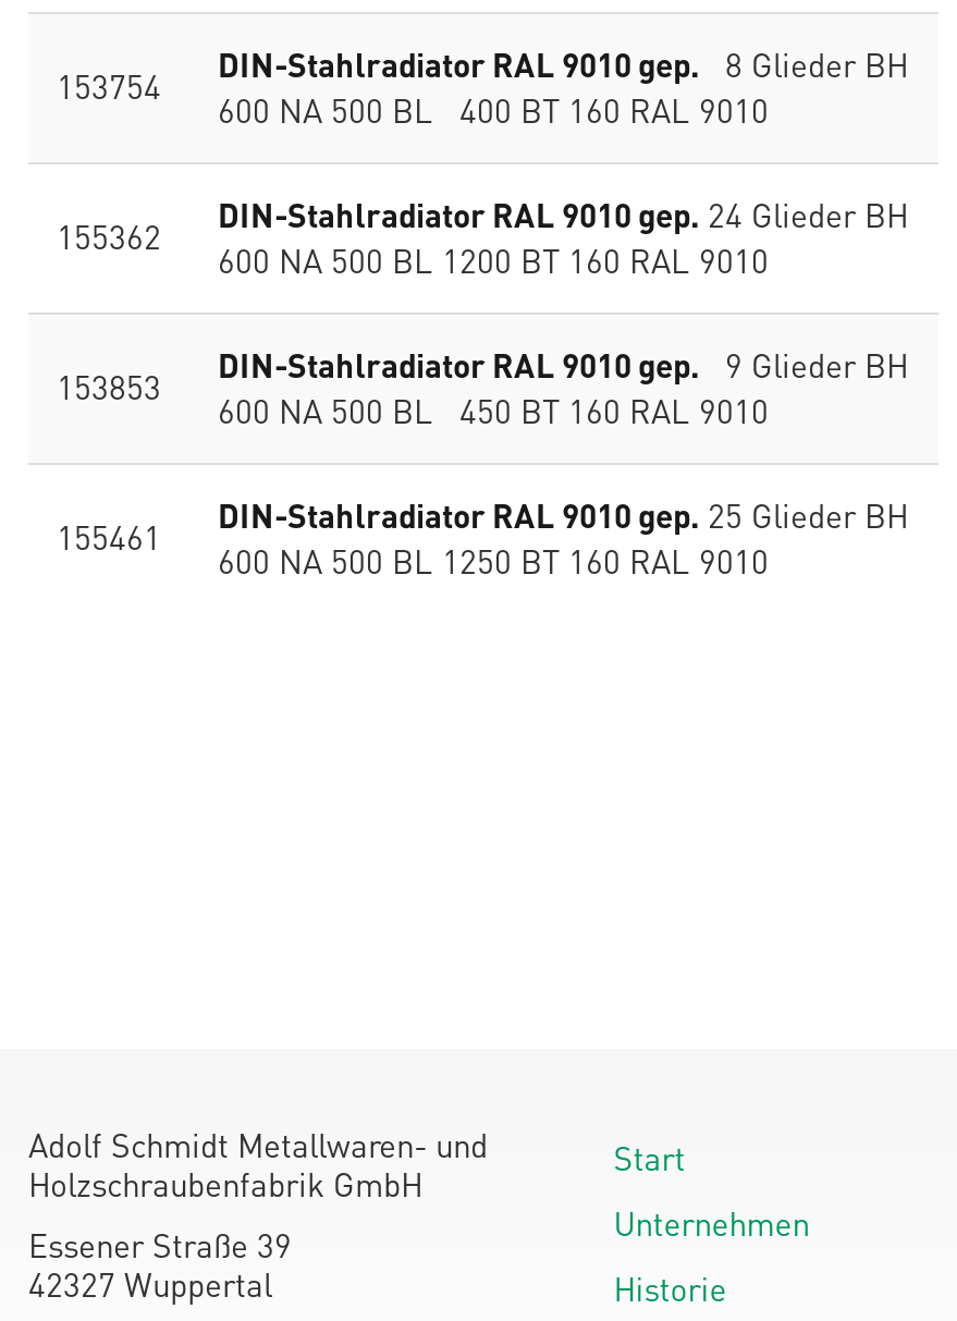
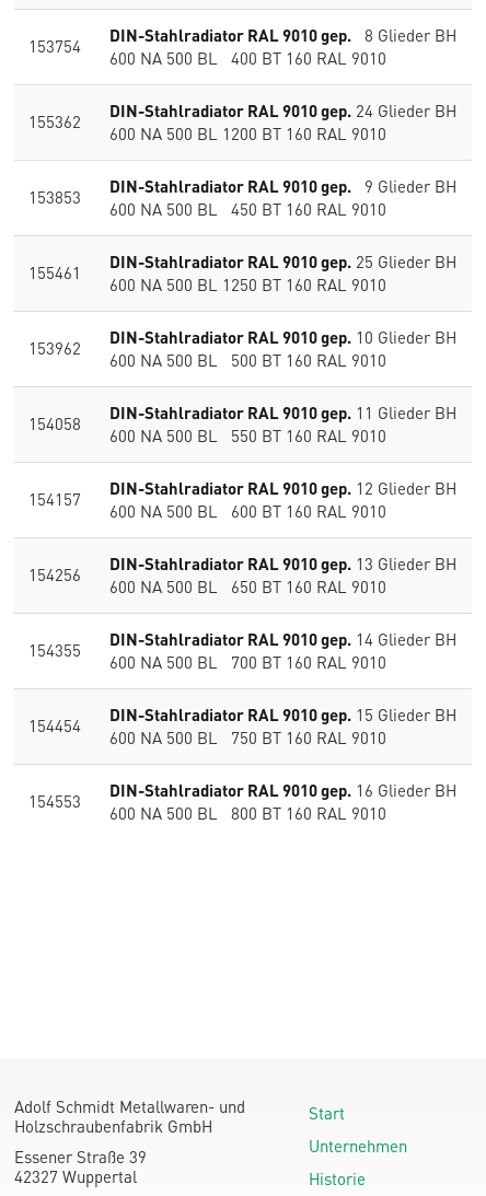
none -> [28,326,456,824] 153962 | DIN-Stahlradiator RAL 9010 gep. 10 Glieder BH | 600 NA 500 BL 500 BT 160 RAL 9010 | 154058 | DIN-Stahlradiator RAL 9010 gep. 11 Glieder BH | 600 NA 500 BL 550 BT 160 RAL 9010 | 154157 | DIN-Stahlradiator RAL 9010 gep. 12 Glieder BH | 600 NA 500 BL 600 BT 160 RAL 9010 | 154256 | DIN-Stahlradiator RAL 9010 gep. 13 Glieder BH | 600 NA 500 BL 650 BT 160 RAL 9010 | 154355 | DIN-Stahlradiator RAL 9010 gep. 14 Glieder BH | 600 NA 500 BL 700 BT 160 RAL 9010 | 154454 | DIN-Stahlradiator RAL 9010 gep. 15 Glieder BH | 600 NA 500 BL 750 BT 160 RAL 9010 | 154553 | DIN-Stahlradiator RAL 9010 gep. 16 Glieder BH | 600 NA 500 BL 800 BT 160 RAL 9010

